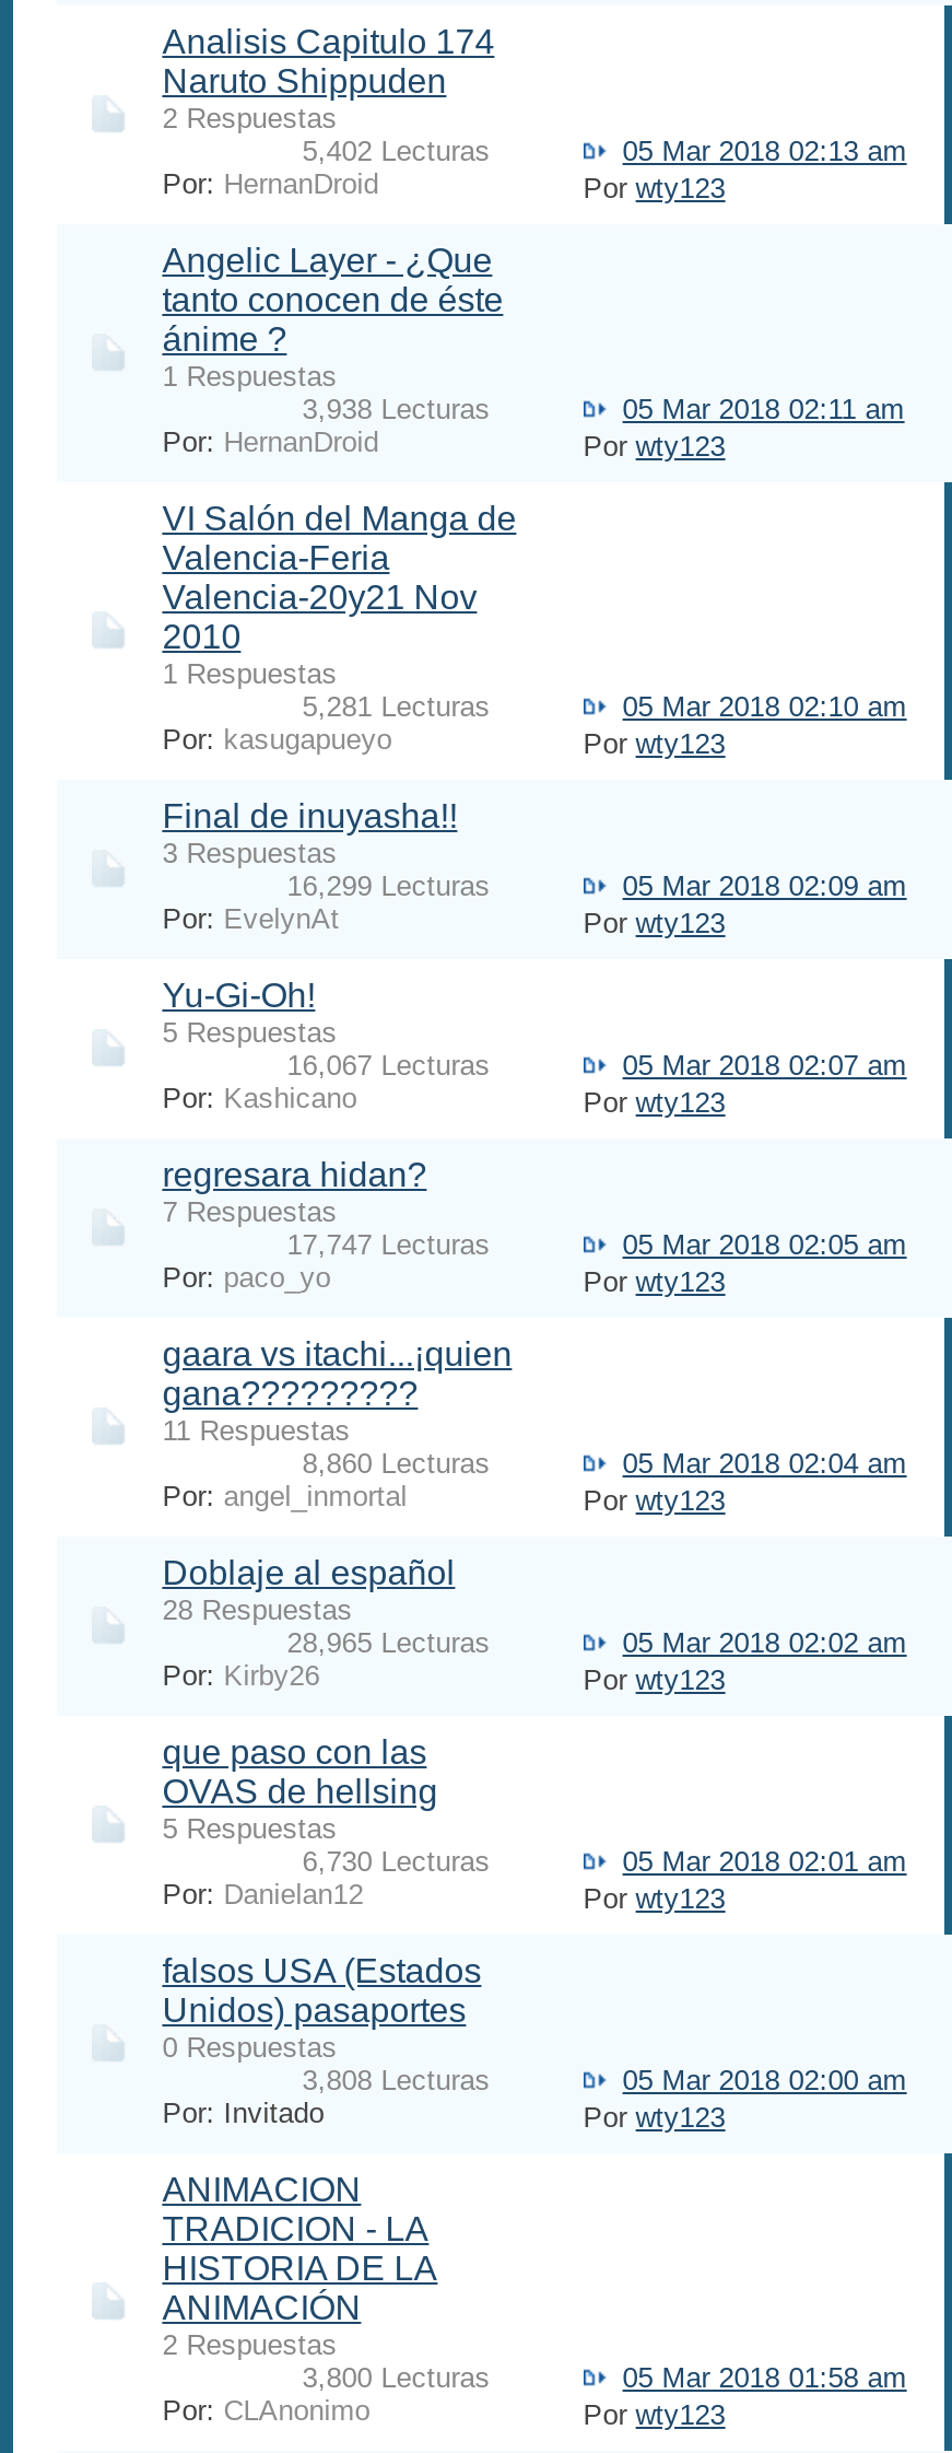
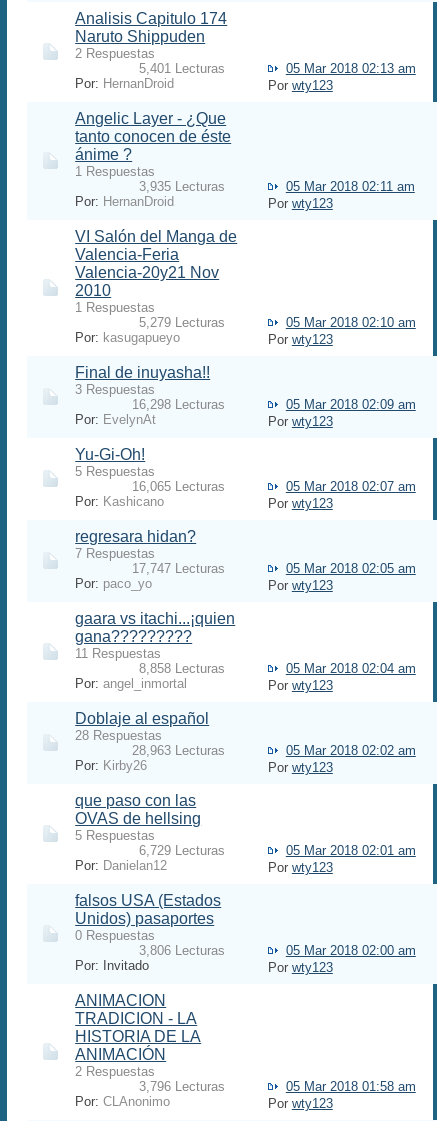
[302,135,490,168] 5,402 Lecturas -> [139,61,225,76] 5,401 Lecturas
[302,393,490,426] 3,938 Lecturas -> [139,179,225,194] 3,935 Lecturas
[302,690,490,723] 5,281 Lecturas -> [139,315,225,330] 5,279 Lecturas
[287,870,490,902] 16,299 Lecturas -> [132,397,225,412] 16,298 Lecturas
[287,1049,490,1082] 16,067 Lecturas -> [132,479,225,494] 16,065 Lecturas
[302,1447,490,1480] 8,860 Lecturas -> [139,661,225,676] 8,858 Lecturas
[287,1626,490,1659] 28,965 Lecturas -> [132,743,225,758] 28,963 Lecturas
[302,1845,490,1878] 6,730 Lecturas -> [139,843,225,858] 6,729 Lecturas
[302,2064,490,2097] 3,808 Lecturas -> [139,943,225,958] 3,806 Lecturas
[302,2361,490,2394] 3,800 Lecturas -> [139,1079,225,1094] 3,796 Lecturas

